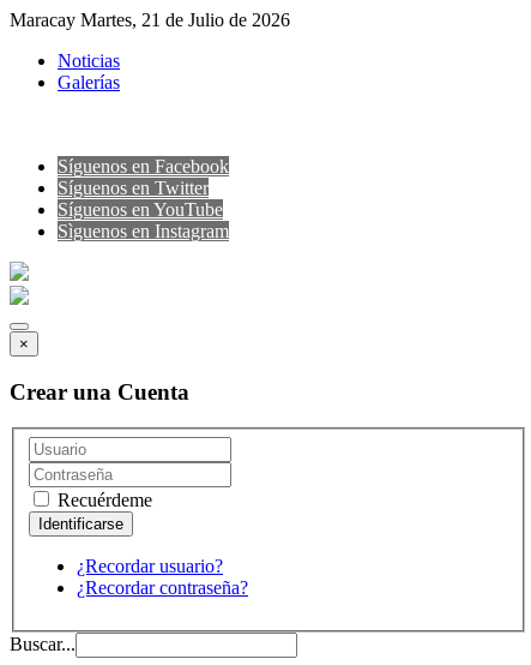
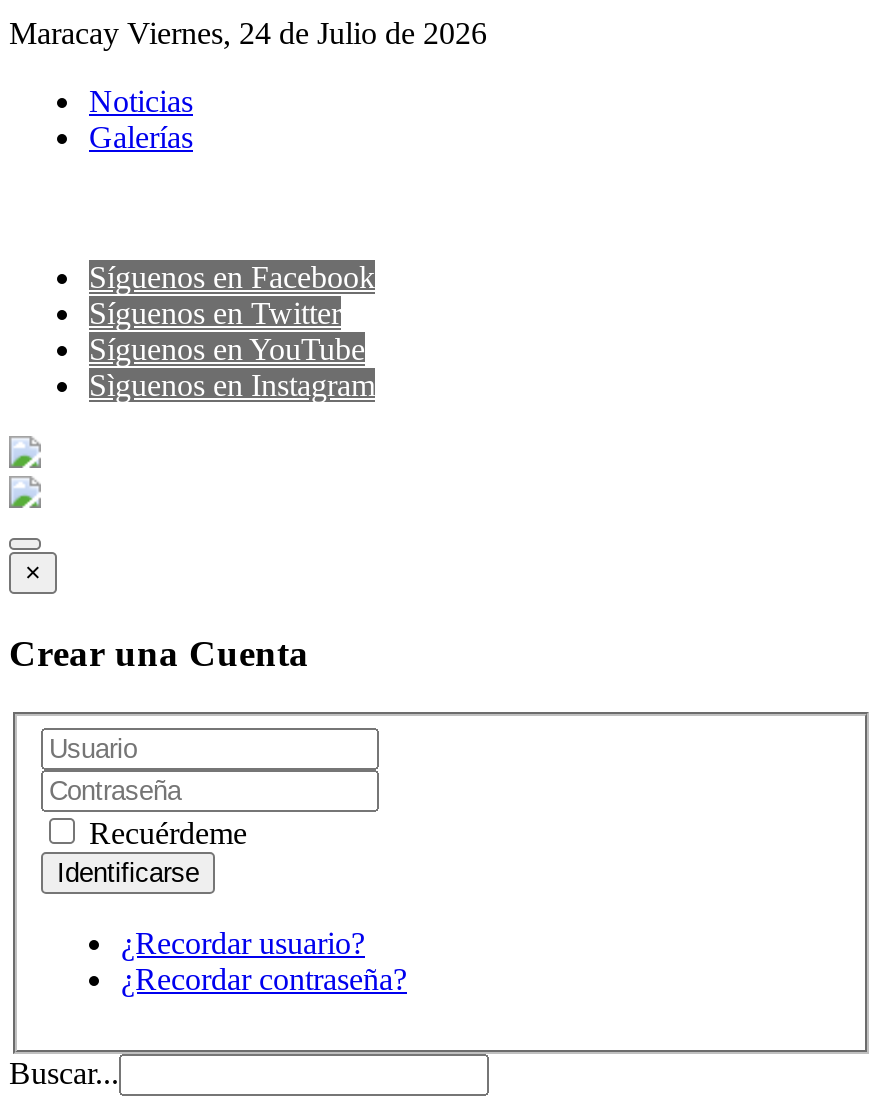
[10,10,290,30] Maracay Martes, 21 de Julio de 2026 -> [9,16,487,50] Maracay Viernes, 24 de Julio de 2026

